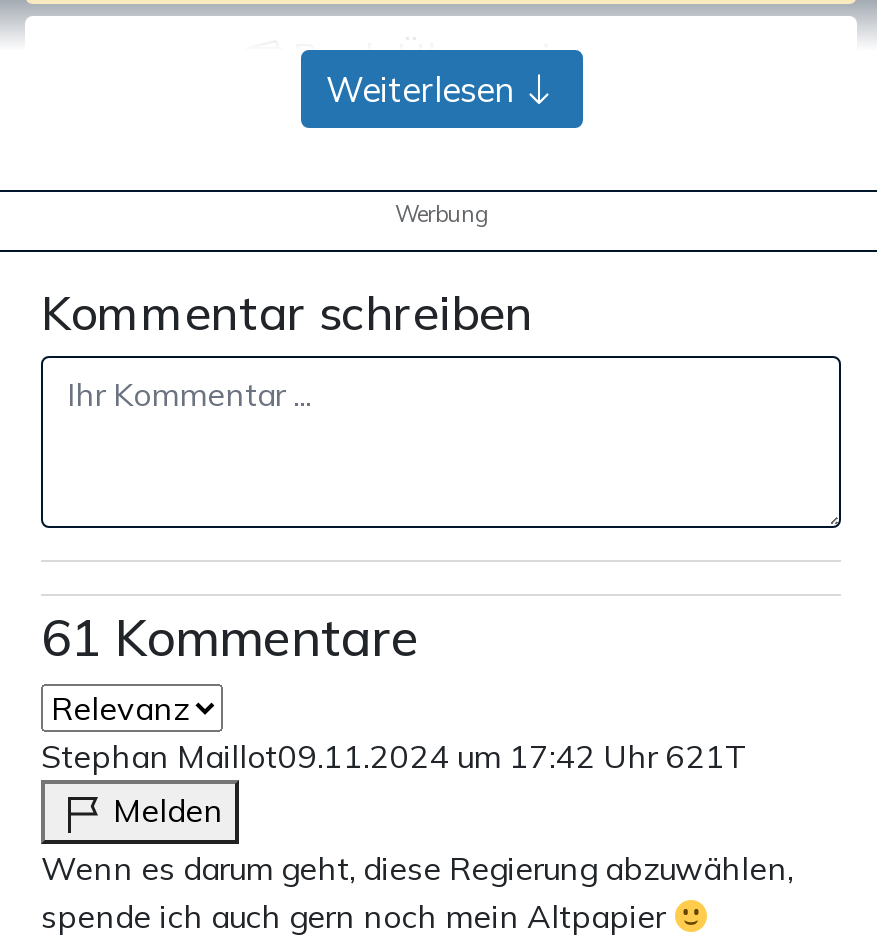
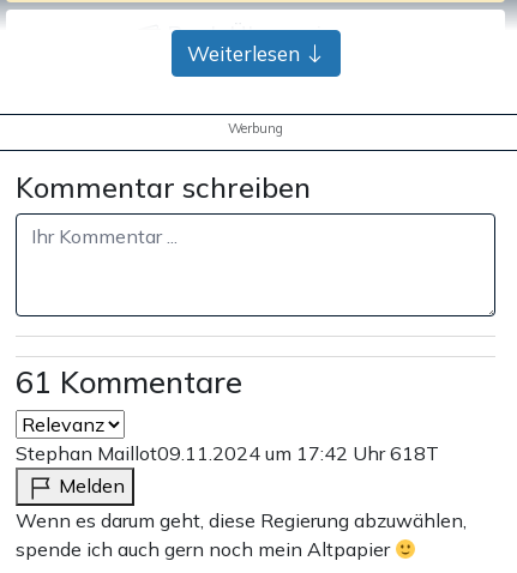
[41,736,747,776] Stephan Maillot09.11.2024 um 17:42 Uhr 621T -> [16,441,439,465] Stephan Maillot09.11.2024 um 17:42 Uhr 618T

